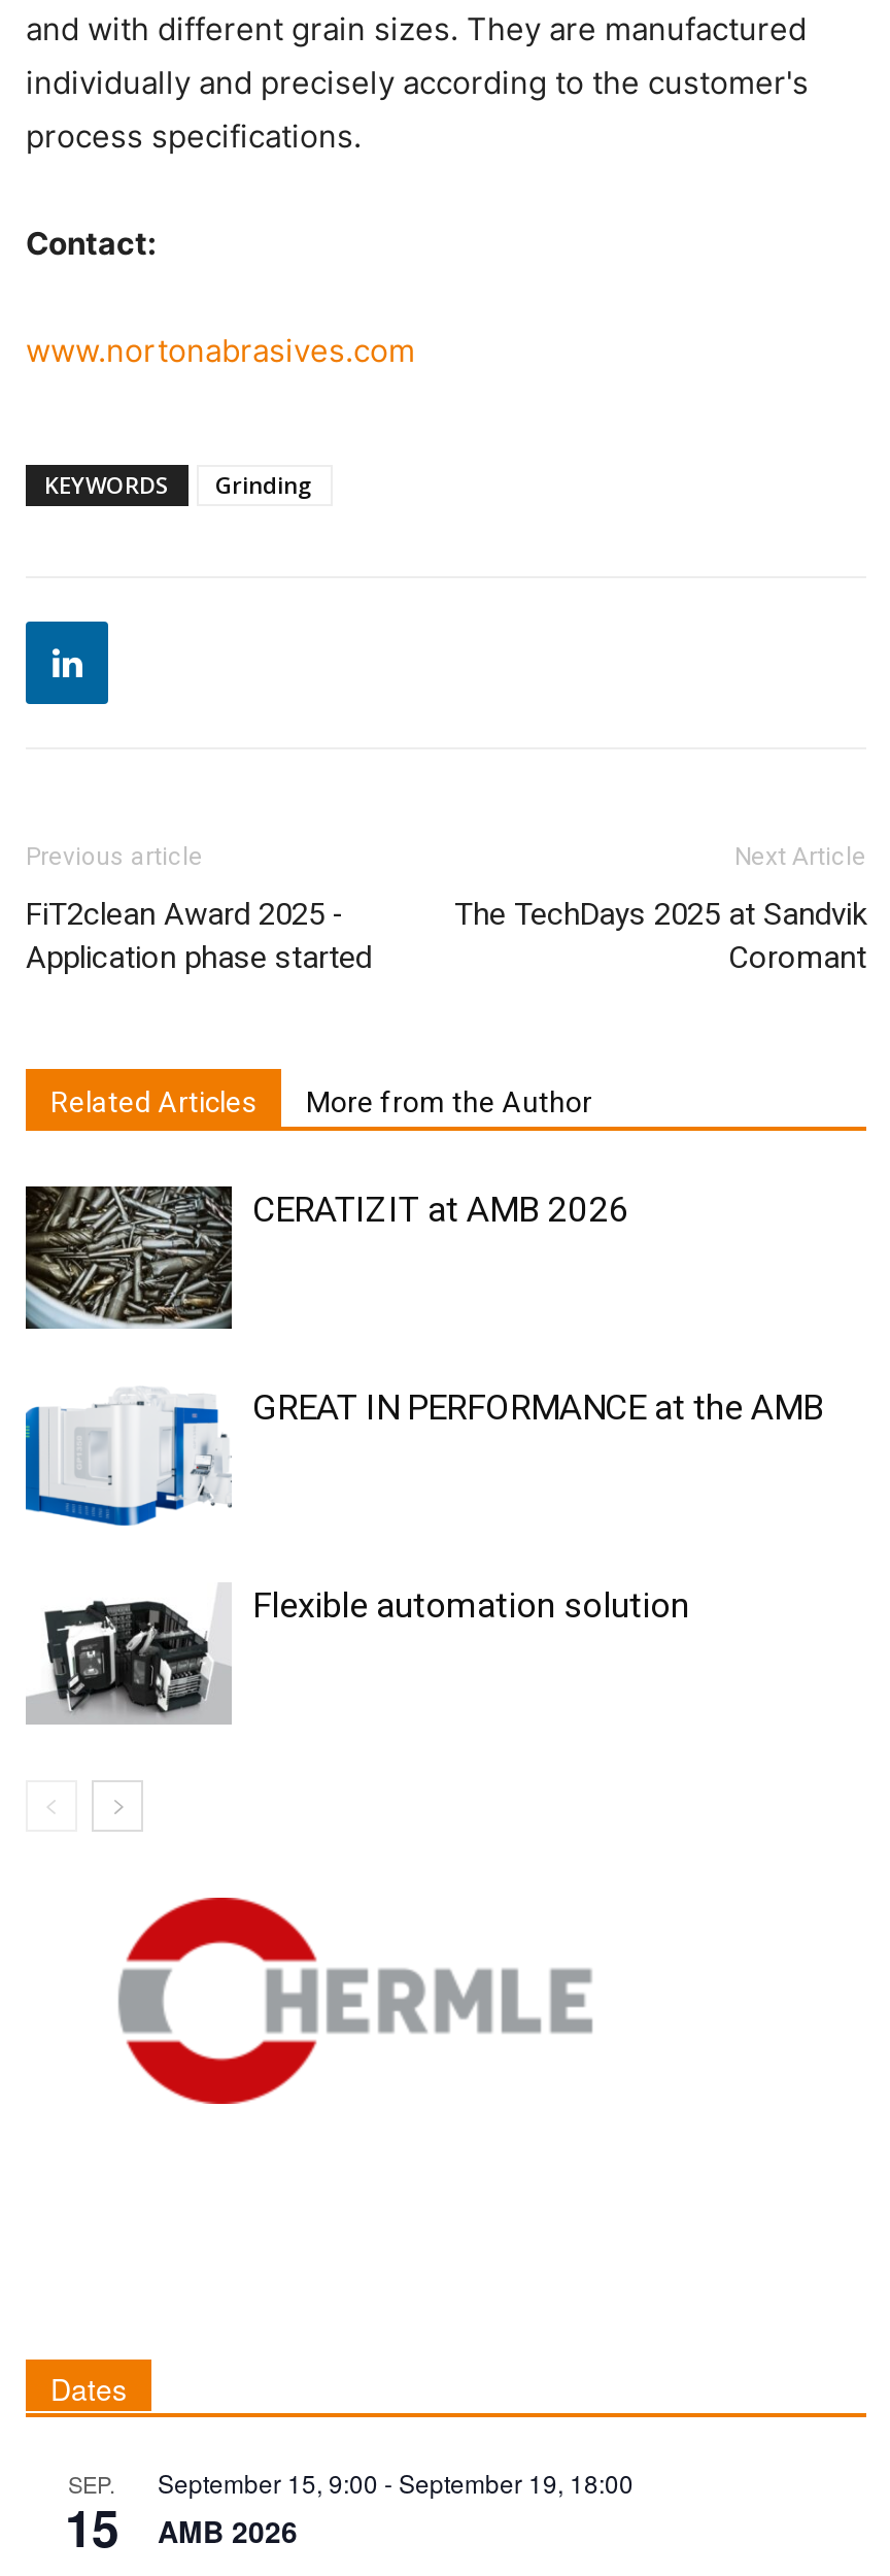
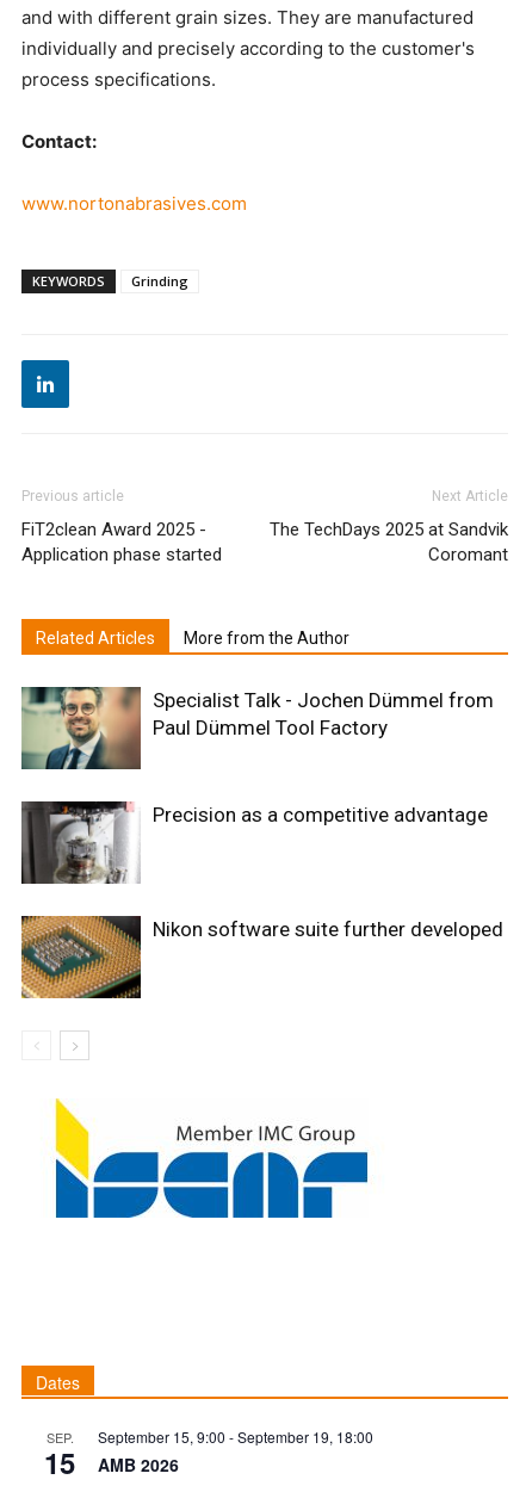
[26,1184,629,1329] [image] | CERATIZIT at AMB 2026 -> [20,686,494,770] [image] | Specialist Talk - Jochen Dümmel from | Paul Dümmel Tool Factory
[24,1384,823,1529] [image] | GREAT IN PERFORMANCE at the AMB -> [20,800,488,885] [image] | Precision as a competitive advantage
[26,1582,689,1725] [image] | Flexible automation solution -> [20,915,503,999] [image] | Nikon software suite further developed
[83,1896,623,2106] [image] -> [54,1097,369,1219] [image]

